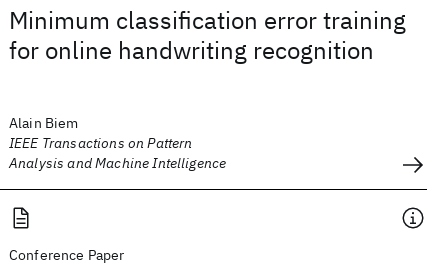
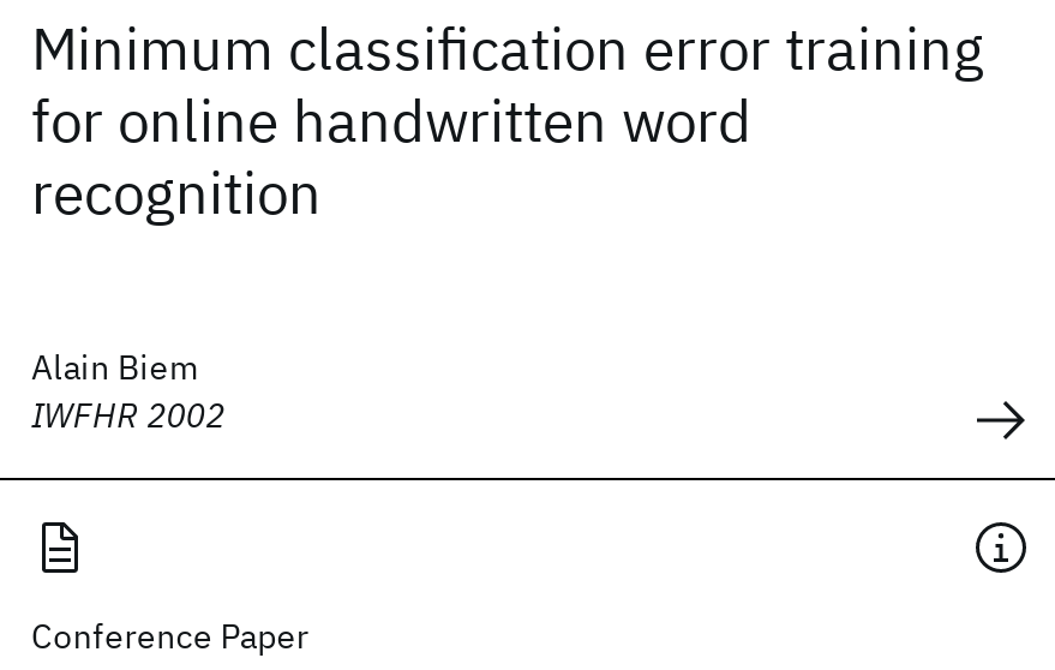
[9,34,374,66] for online handwriting recognition -> [31,82,751,231] for online handwritten word | recognition
moved [9,114,79,132] -> [31,346,198,389]: Alain Biem
[9,134,226,172] IEEE Transactions on Pattern | Analysis and Machine Intelligence -> [31,394,225,437] IWFHR 2002

